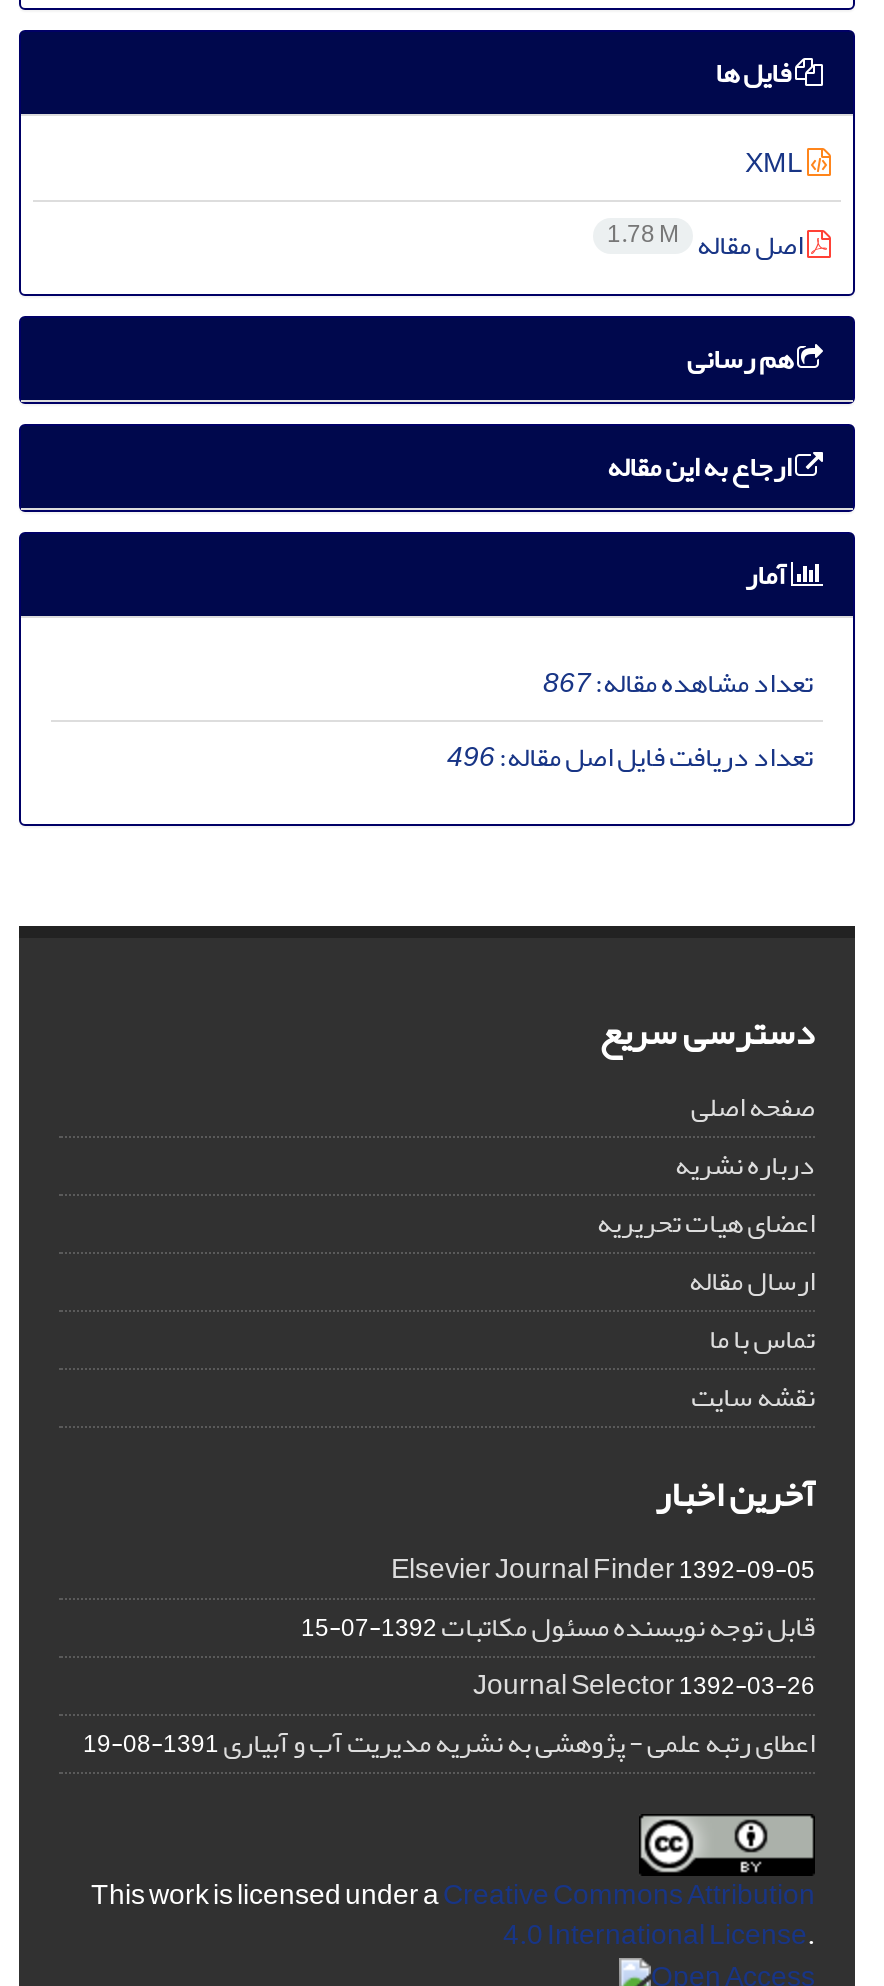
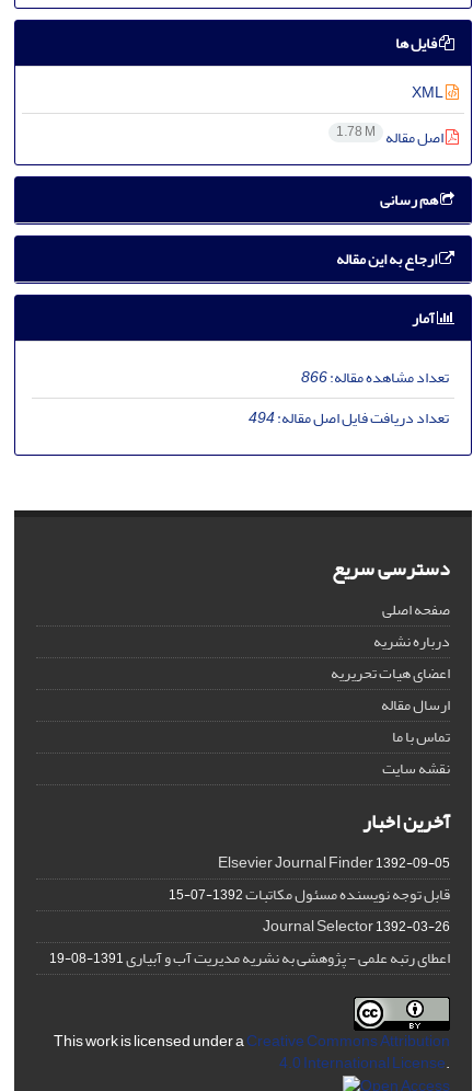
[543,655,813,709] تعداد مشاهده مقاله:867 -> [301,362,449,392] تعداد مشاهده مقاله:866
[447,729,813,783] تعداد دریافت فایل اصل مقاله:496 -> [249,403,449,432] تعداد دریافت فایل اصل مقاله:494

